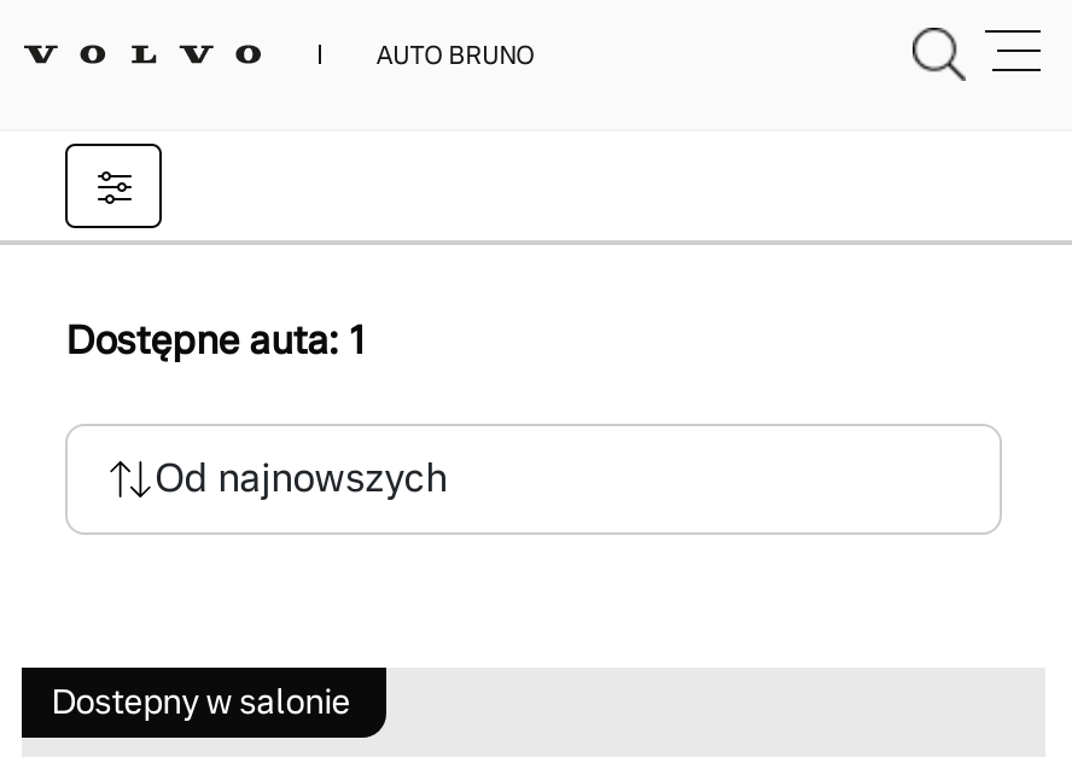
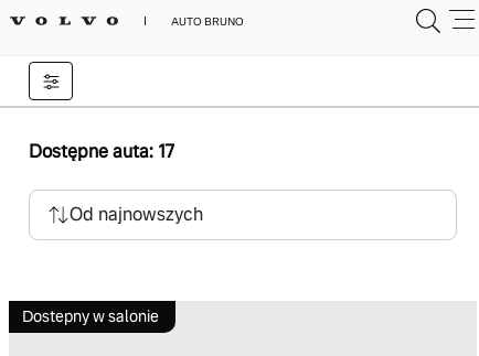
[66,315,365,366] Dostępne auta: 1 -> [29,140,175,163] Dostępne auta: 17

